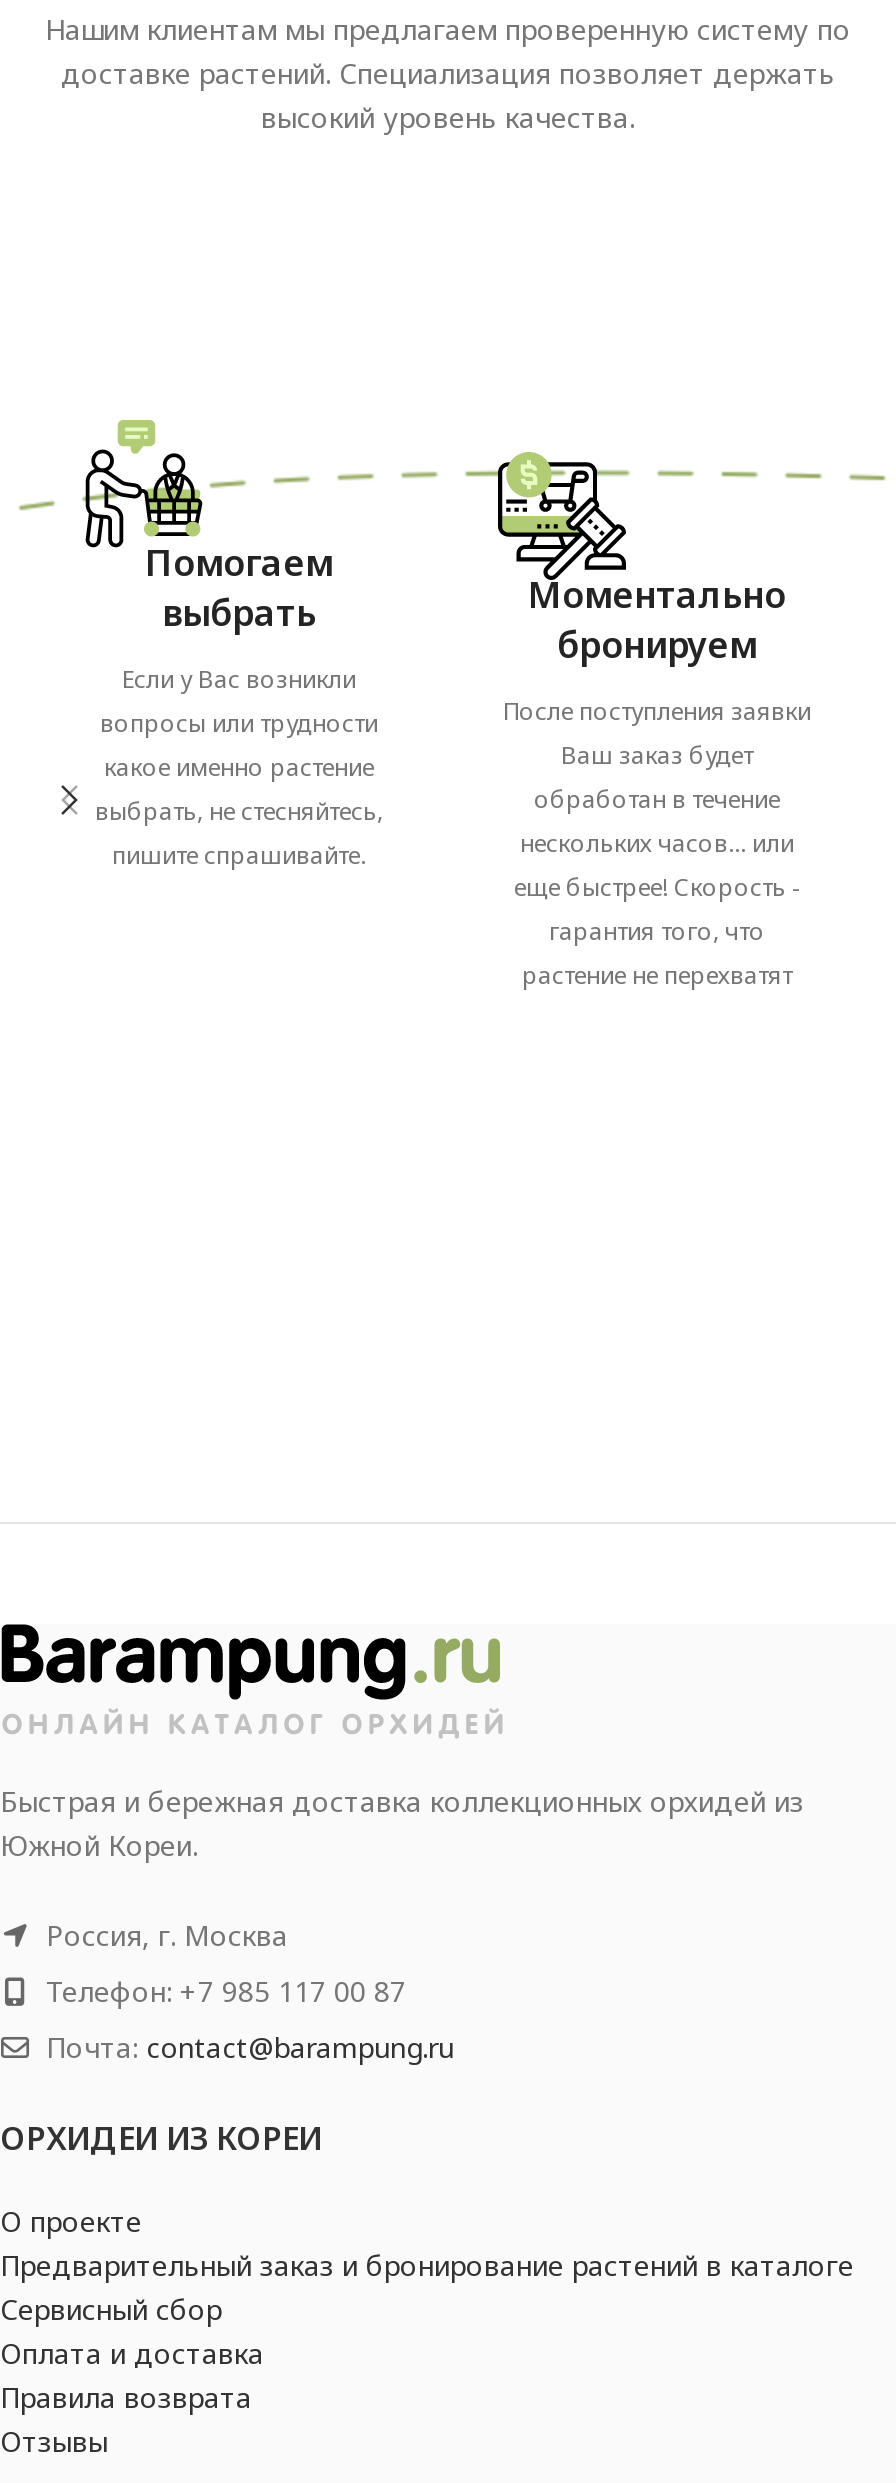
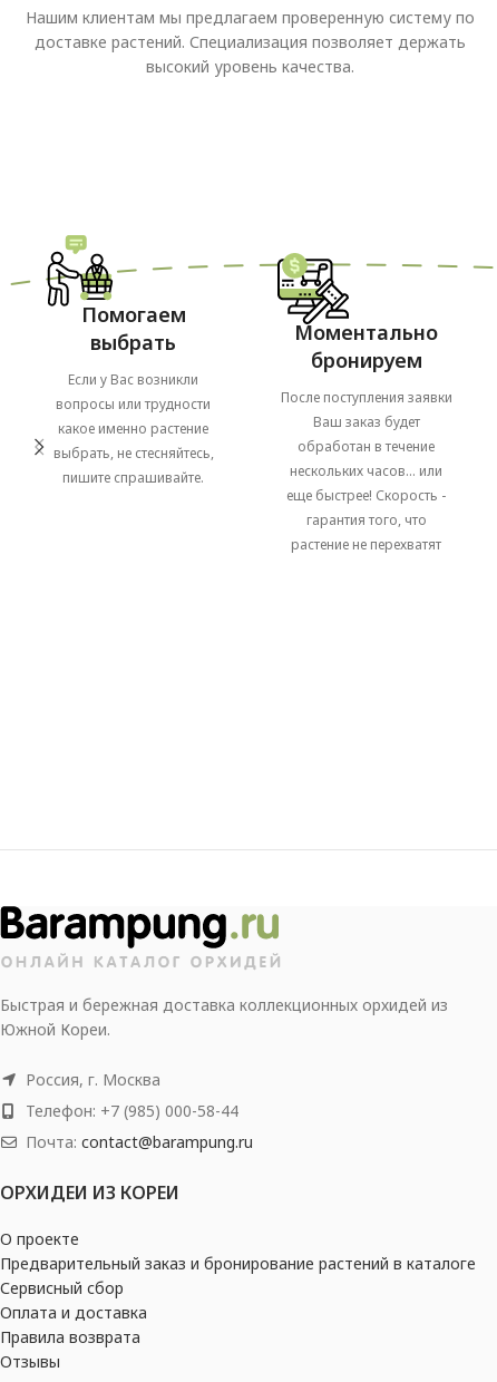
[38,1972,406,2010] Телефон: +7 985 117 00 87 -> [21,1100,238,1121] Телефон: +7 (985) 000-58-44

